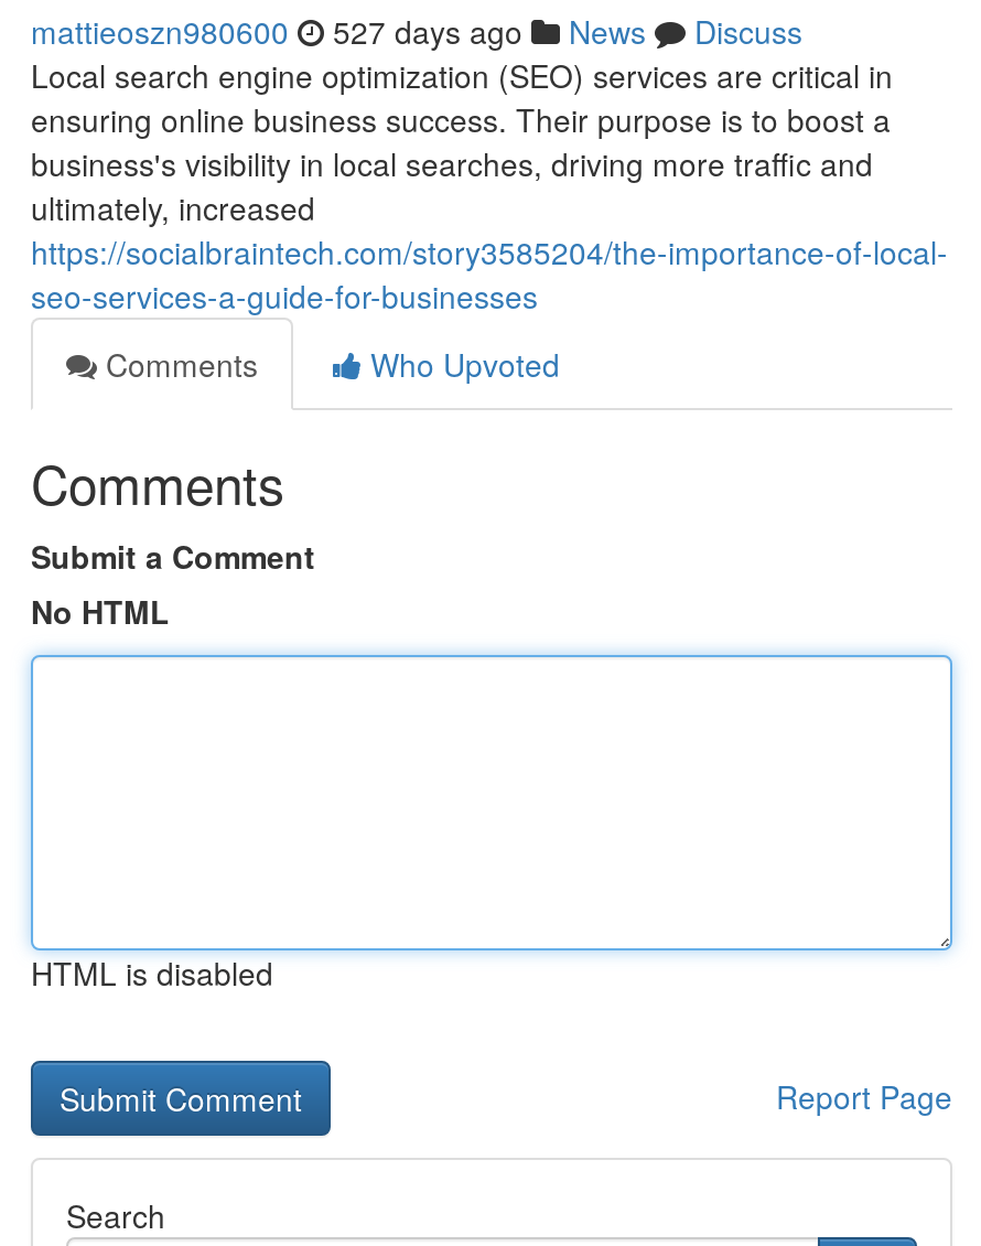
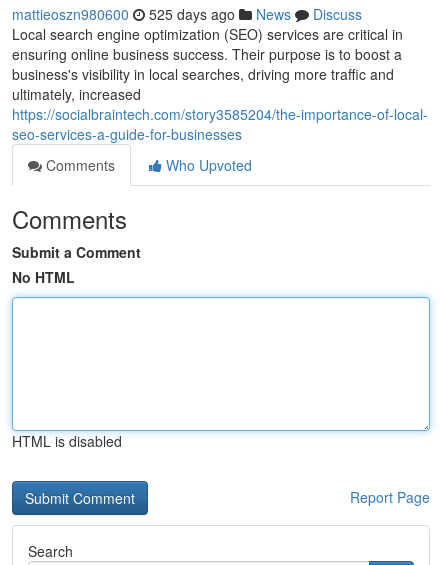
[31,9,802,53] mattieoszn980600 527 days ago News Discuss -> [12,4,362,24] mattieoszn980600 525 days ago News Discuss

